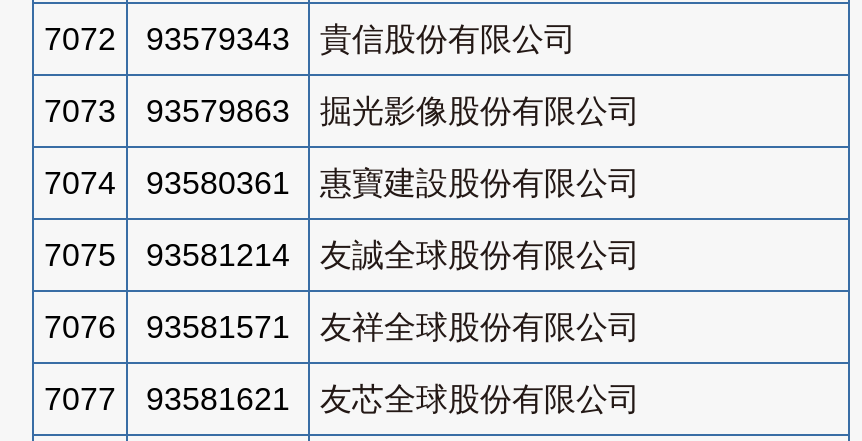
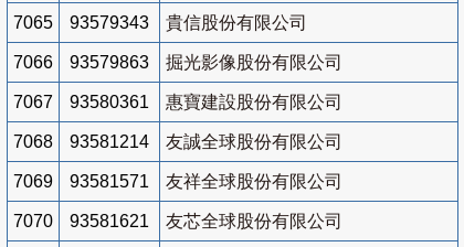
[44,22,576,56] 7072 93579343 貴信股份有限公司 -> [13,13,307,32] 7065 93579343 貴信股份有限公司
[44,94,640,128] 7073 93579863 掘光影像股份有限公司 -> [13,53,342,72] 7066 93579863 掘光影像股份有限公司
[44,166,640,200] 7074 93580361 惠寶建設股份有限公司 -> [13,93,342,111] 7067 93580361 惠寶建設股份有限公司
[44,238,640,272] 7075 93581214 友誠全球股份有限公司 -> [13,132,342,151] 7068 93581214 友誠全球股份有限公司
[44,310,640,344] 7076 93581571 友祥全球股份有限公司 -> [13,172,342,191] 7069 93581571 友祥全球股份有限公司
[44,382,640,416] 7077 93581621 友芯全球股份有限公司 -> [13,212,342,230] 7070 93581621 友芯全球股份有限公司

